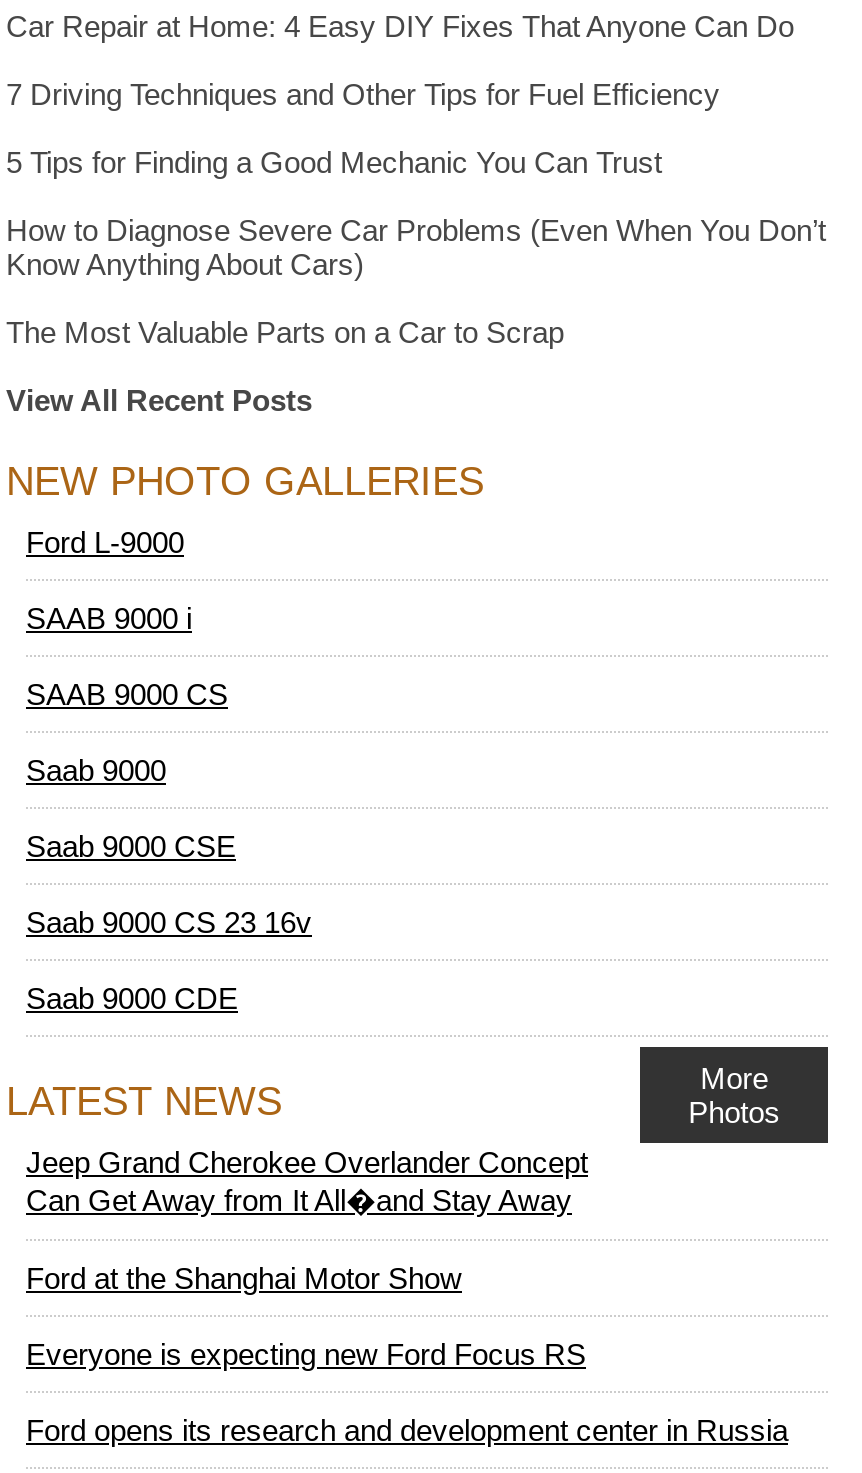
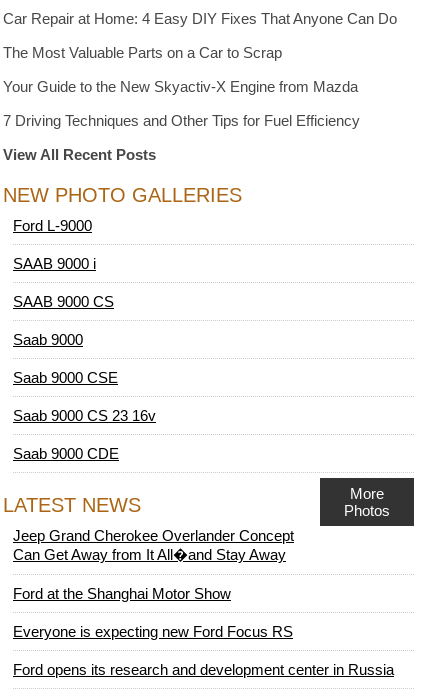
moved [6,77,720,111] -> [3,112,360,129]: 7 Driving Techniques and Other Tips for Fuel Efficiency
[6,145,826,281] 5 Tips for Finding a Good Mechanic You Can Trust | How to Diagnose Severe Car Problems (Even When You Don’t | Know Anything About Cars) -> none
moved [6,315,564,349] -> [3,44,282,61]: The Most Valuable Parts on a Car to Scrap
none -> [3,78,358,95] Your Guide to the New Skyactiv-X Engine from Mazda

